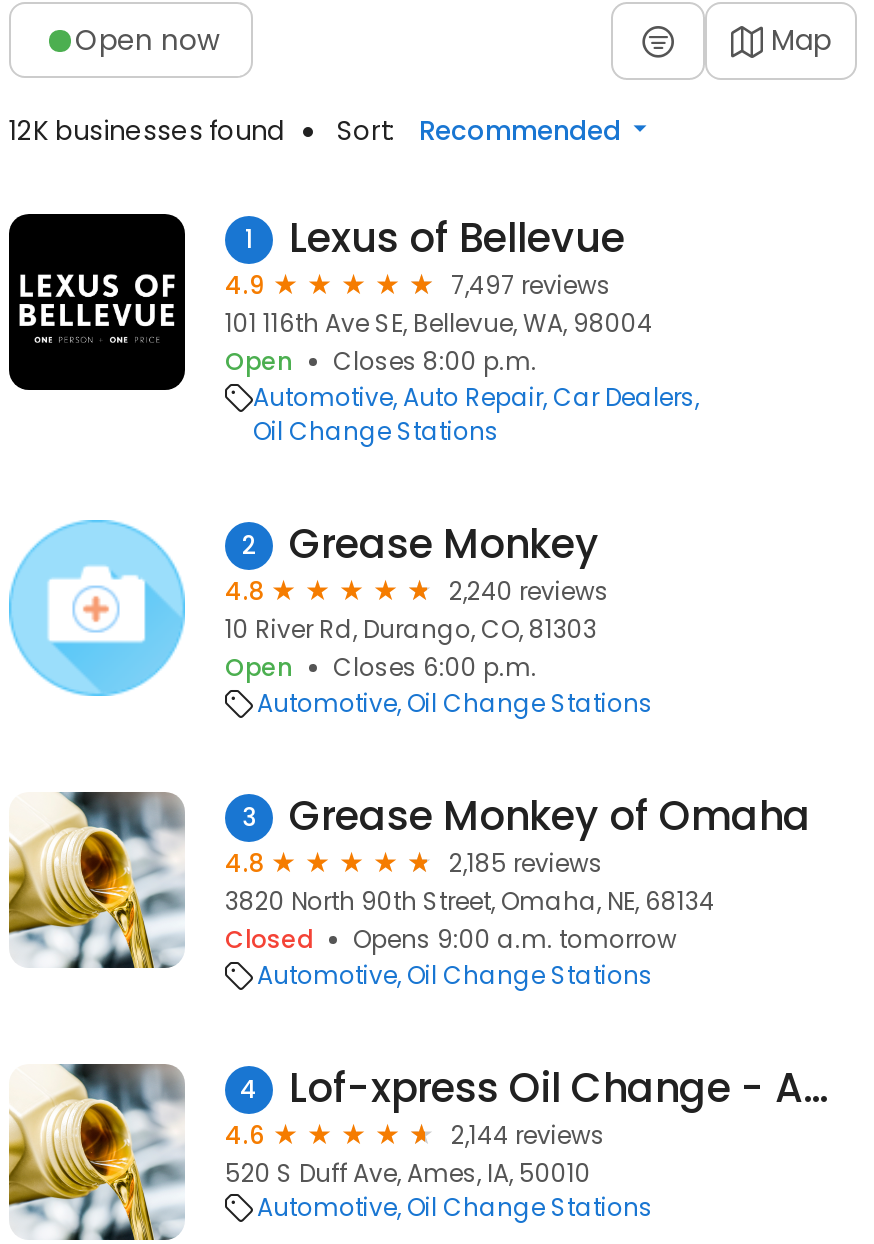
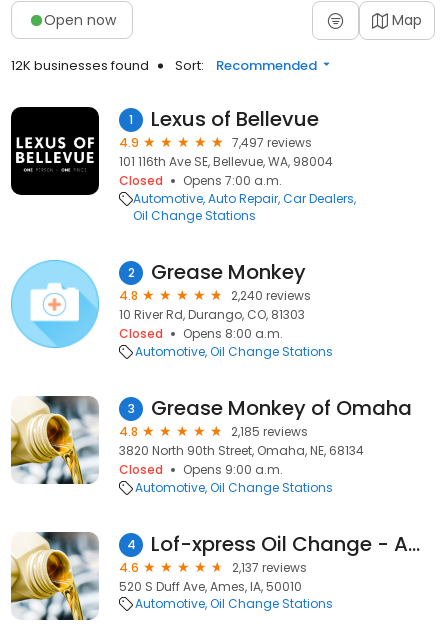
[225,344,537,378] Open | Closes 8:00 p.m. -> [119,172,282,189] Closed | Opens 7:00 a.m.
[225,650,537,684] Open | Closes 6:00 p.m. -> [119,325,283,342] Closed | Opens 8:00 a.m.
[353,922,677,956] Opens 9:00 a.m. tomorrow -> [183,461,283,478] Opens 9:00 a.m.
[451,1118,605,1152] 2,144 reviews -> [232,559,307,576] 2,137 reviews

